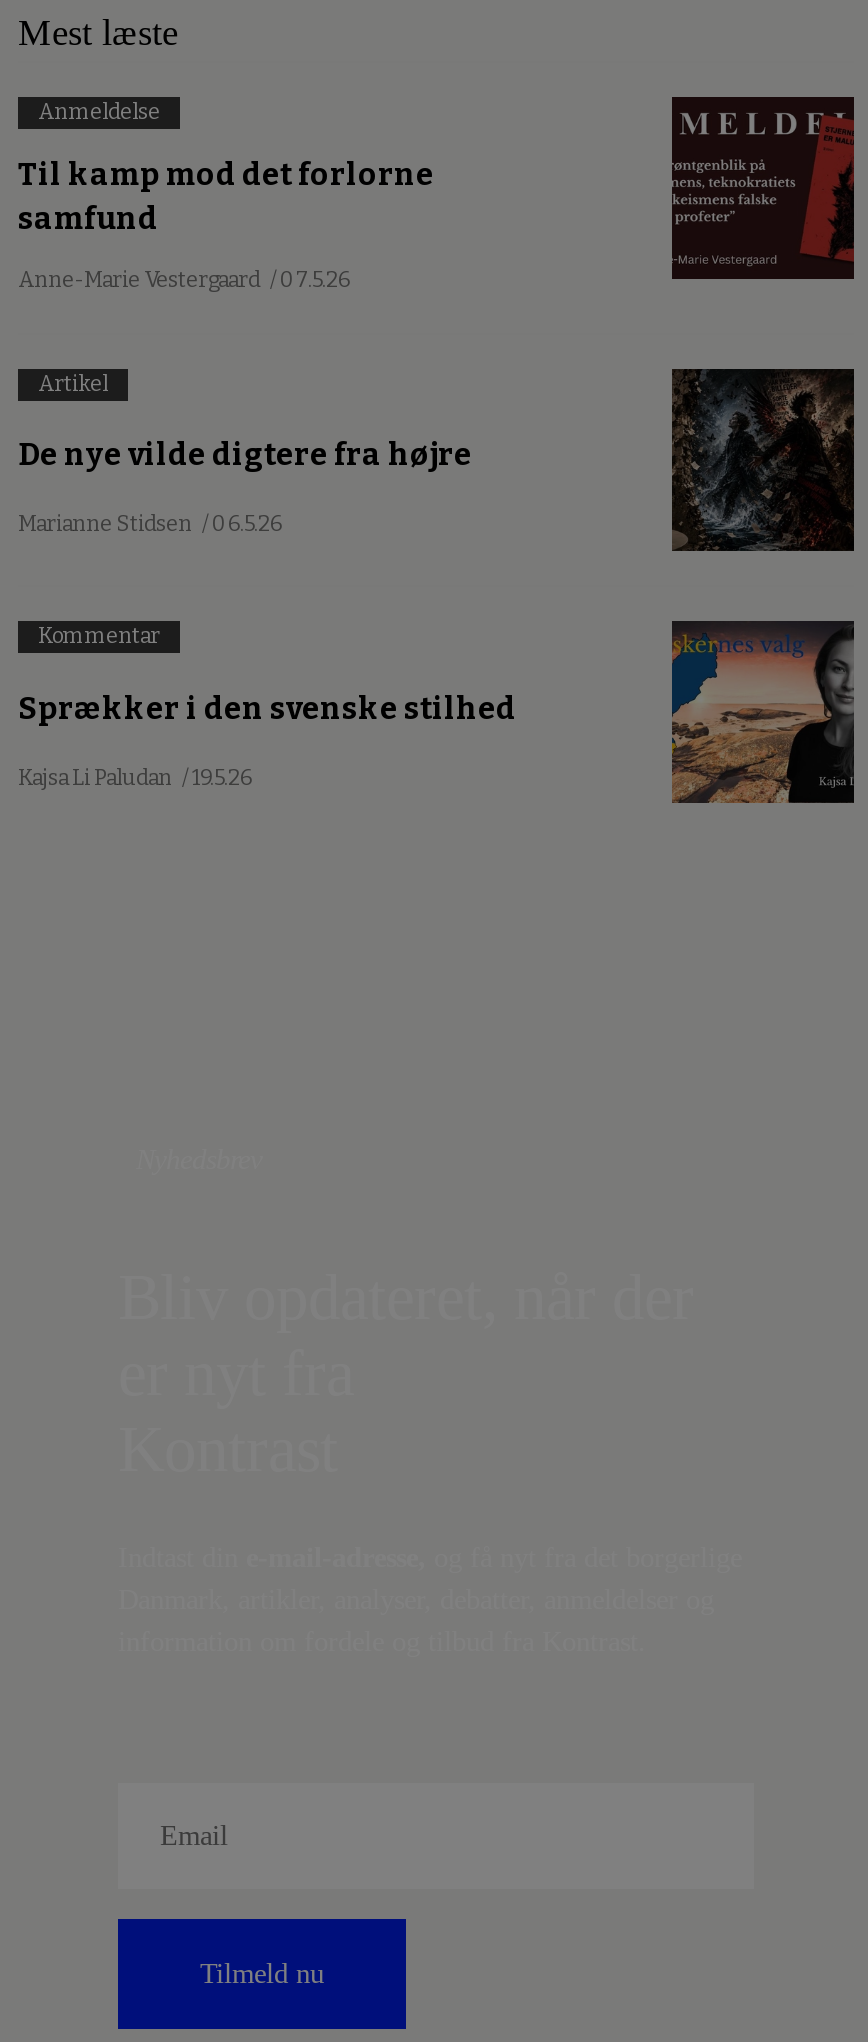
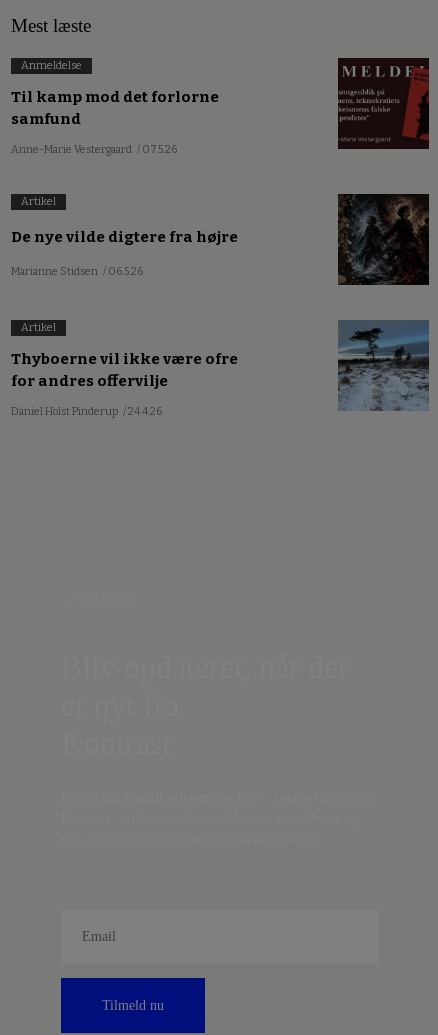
[38,624,160,650] Kommentar -> [21,321,56,334] Artikel
[670,621,856,805] [image] -> [338,321,429,412] [image]
[18,690,516,726] Sprækker i den svenske stilhed -> [11,350,238,390] Thyboerne vil ikke være ofre | for andres offervilje
[18,765,252,791] Kajsa Li Paludan / 19.5.26 -> [11,405,162,418] Daniel Holst Pinderup / 24.4.26

